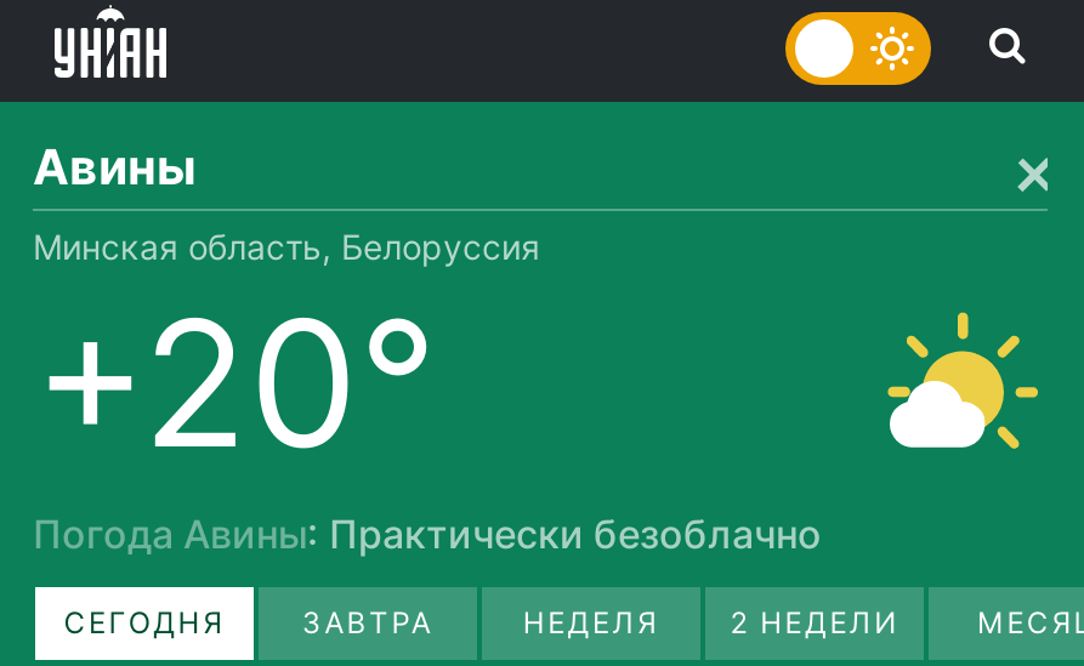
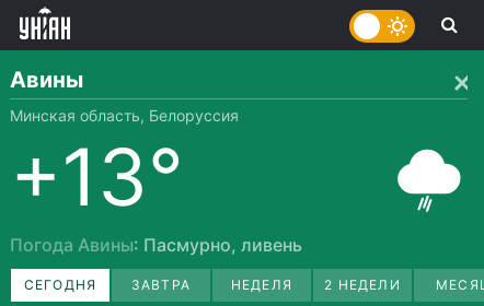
[33,277,438,488] +20° -> [10,129,184,224] +13°
[885,311,1040,459] [image] -> [396,145,463,213] [image]
[33,510,822,558] Погода Авины: Практически безоблачно -> [10,234,302,256] Погода Авины: Пасмурно, ливень

